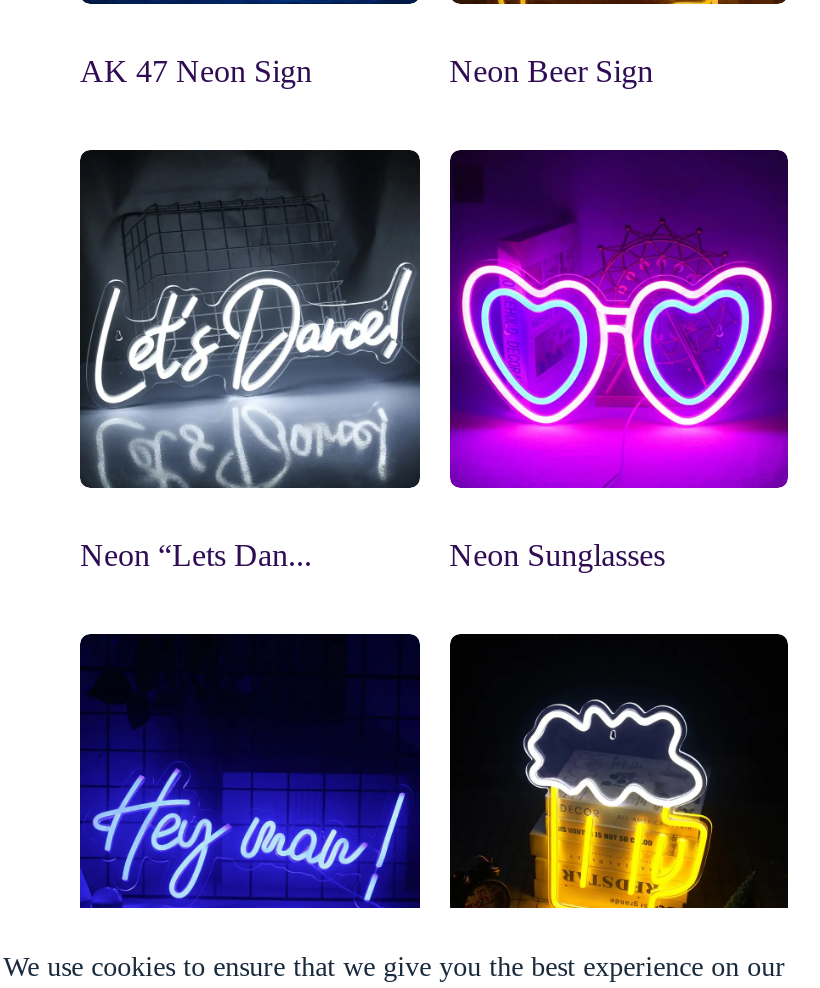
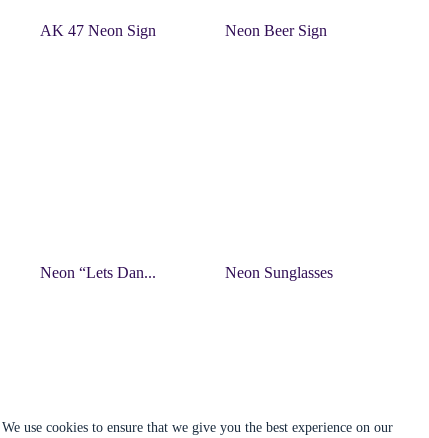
[78,148,422,490] [image] -> none
[448,148,790,490] [image] -> none
[78,632,422,910] [image] -> none
[448,632,790,910] [image] -> none

